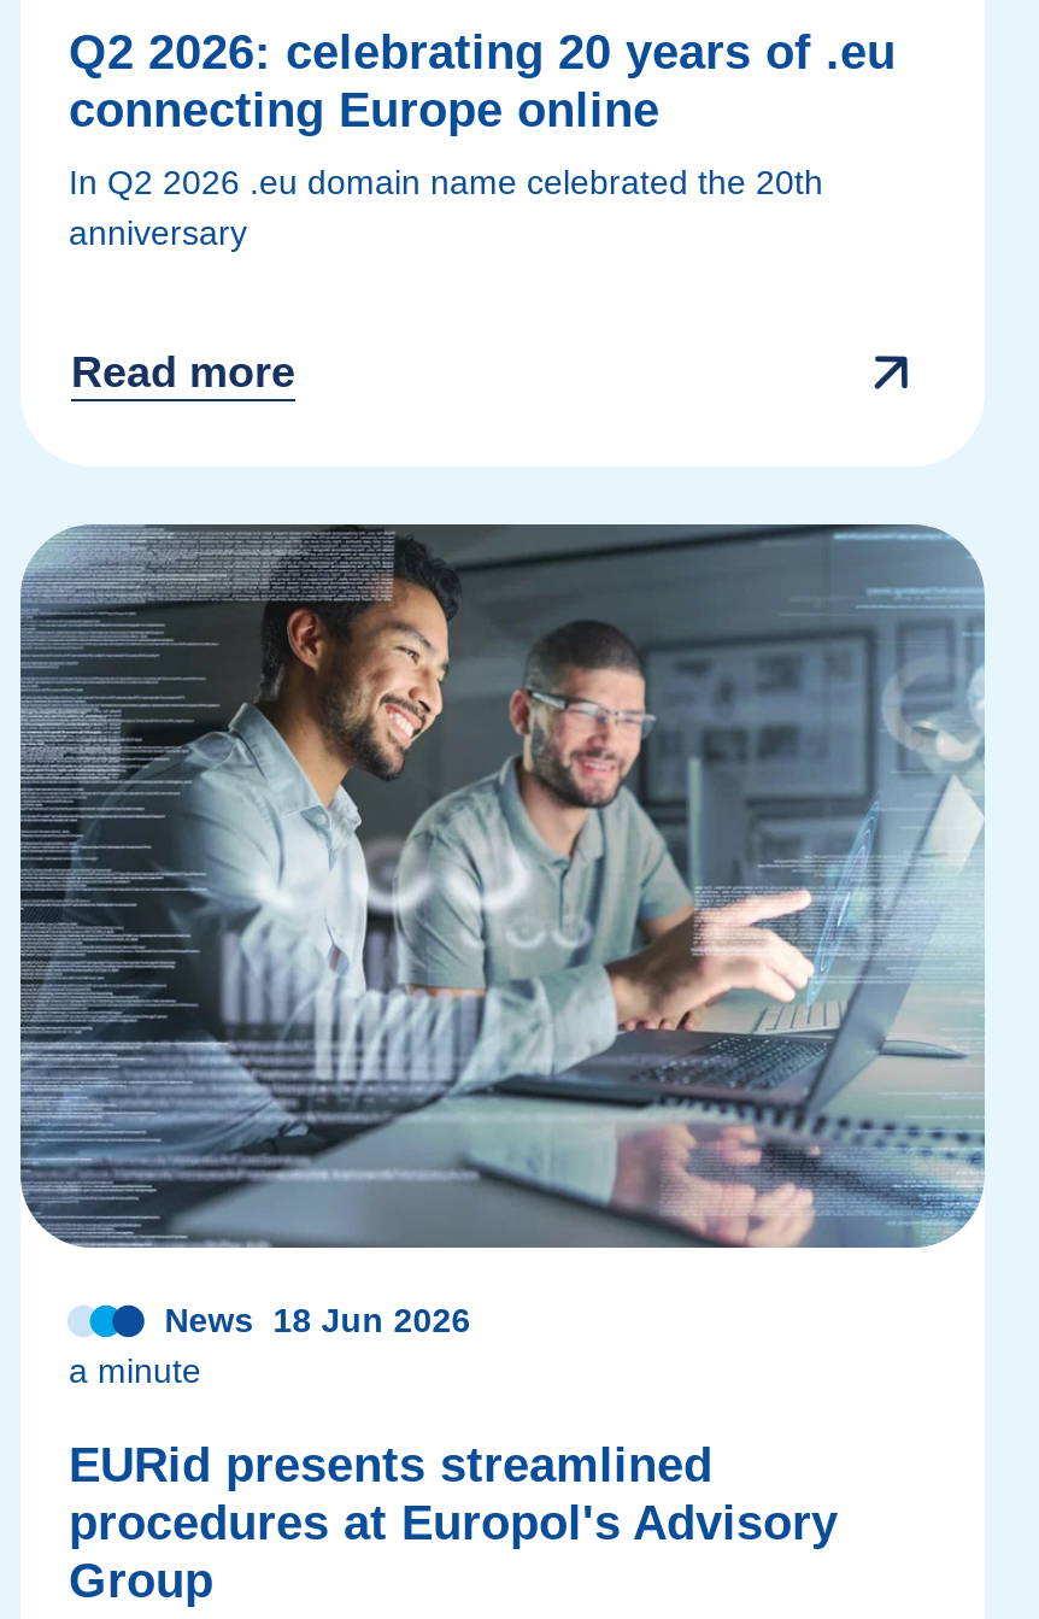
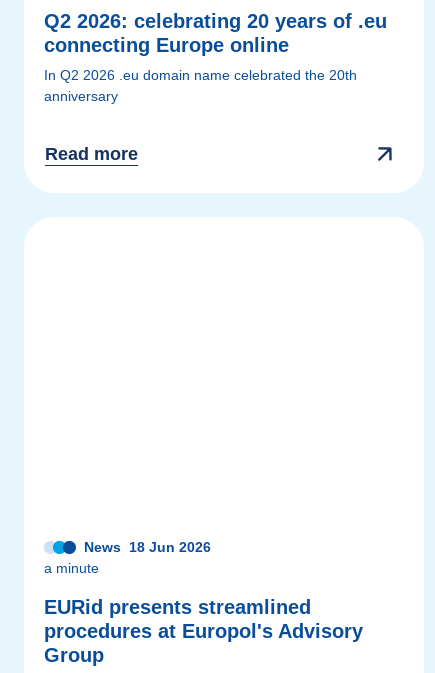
[18,522,987,1250] [image] -> none

